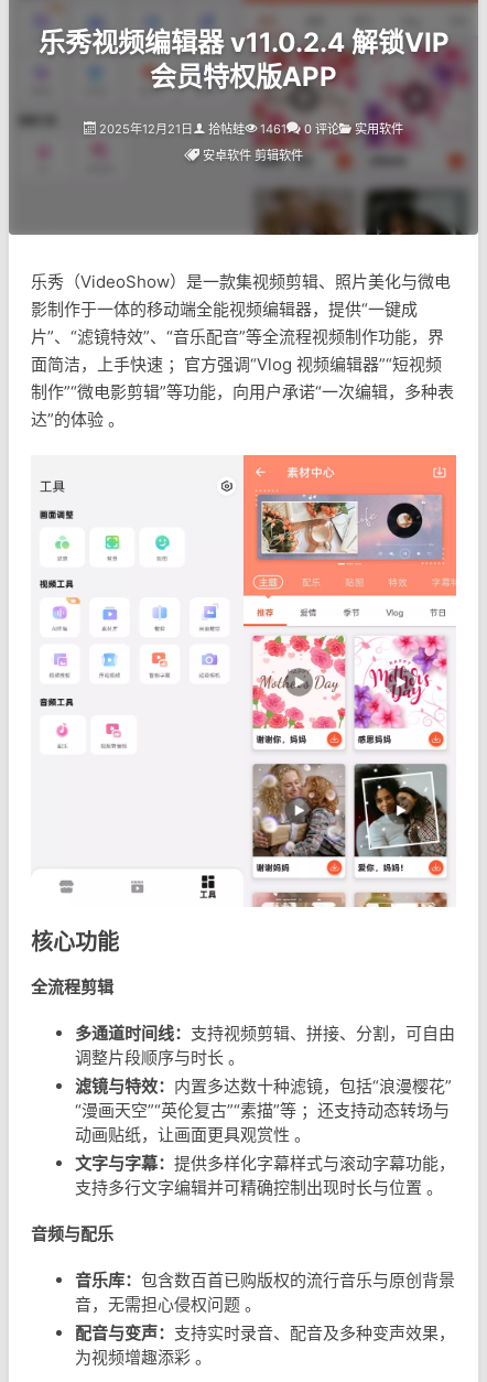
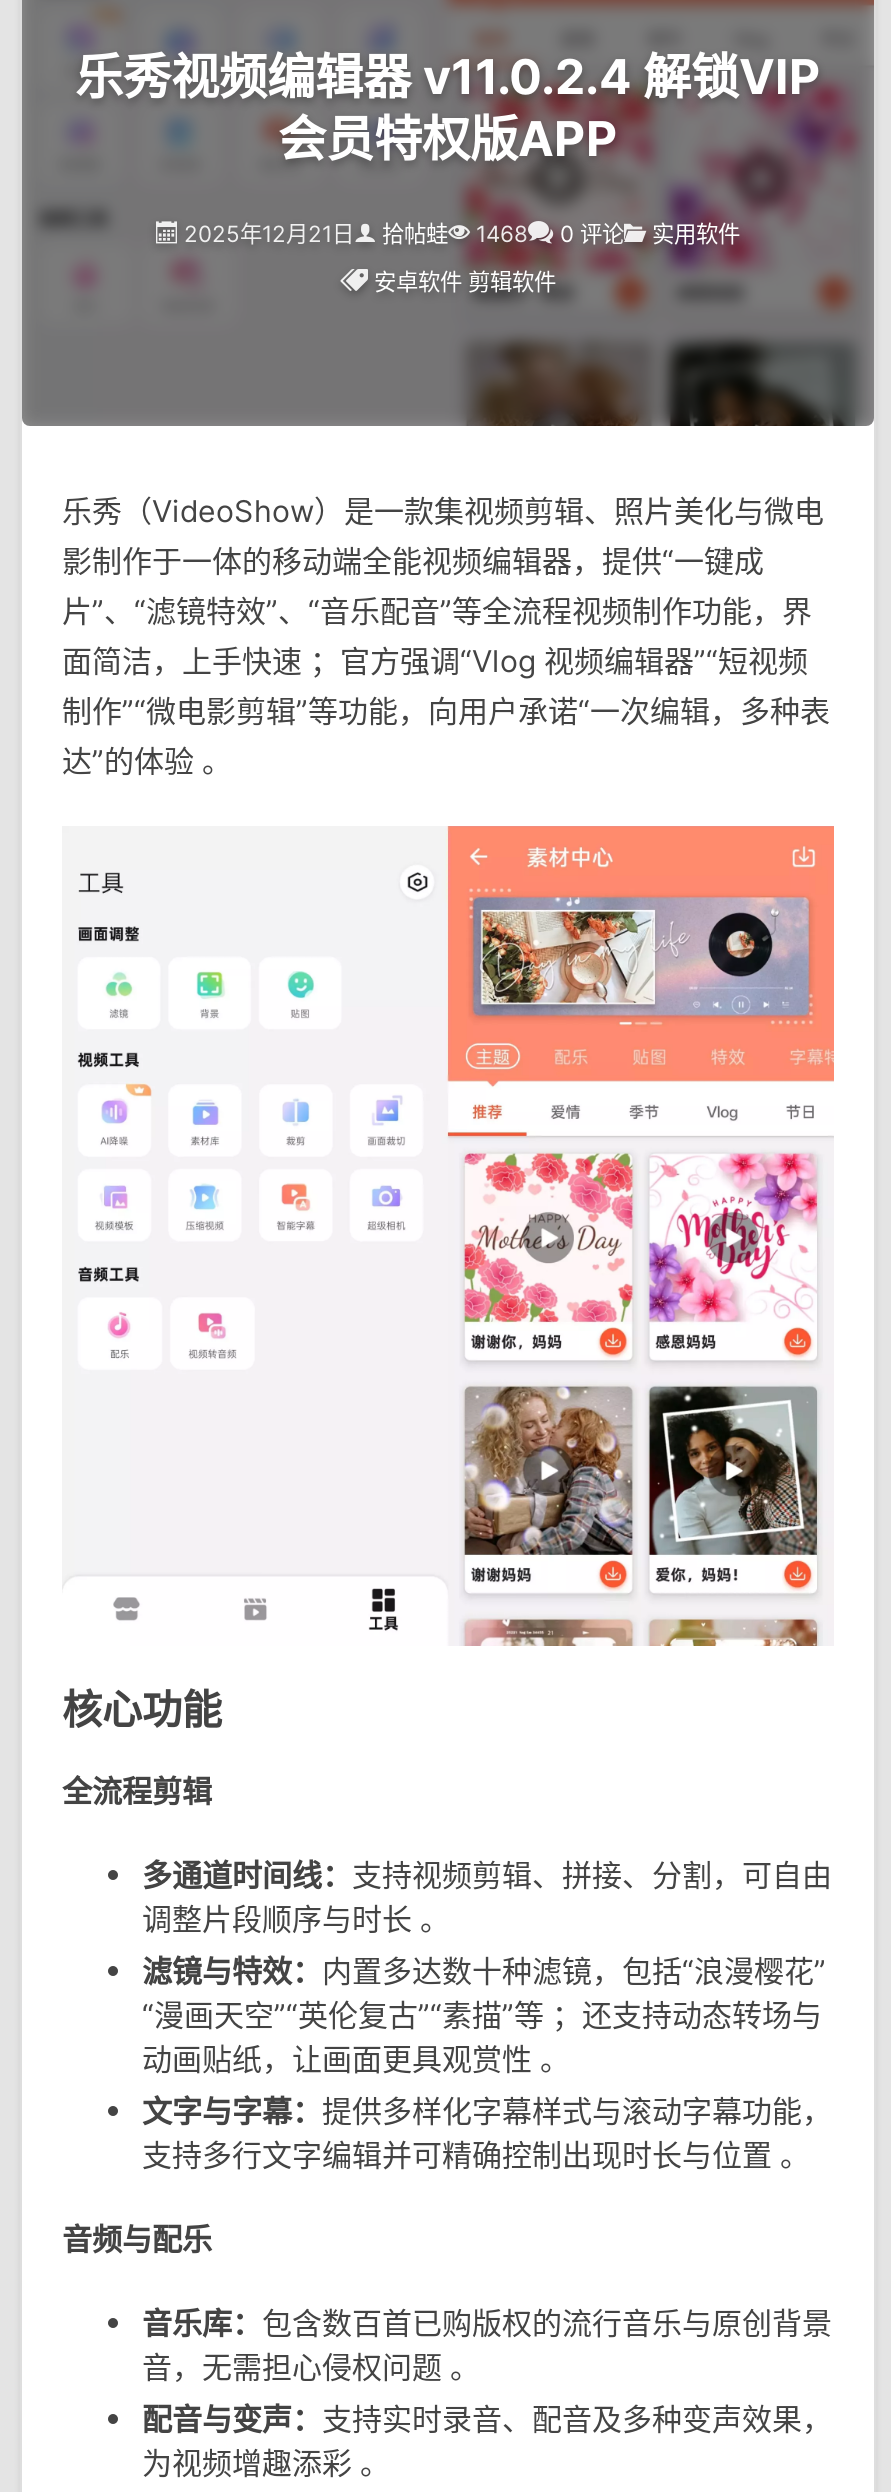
[99,121,403,137] 2025年12月21日 拾帖蛙 1461 0 评论 实用软件 -> [184,220,740,248] 2025年12月21日 拾帖蛙 1468 0 评论 实用软件

